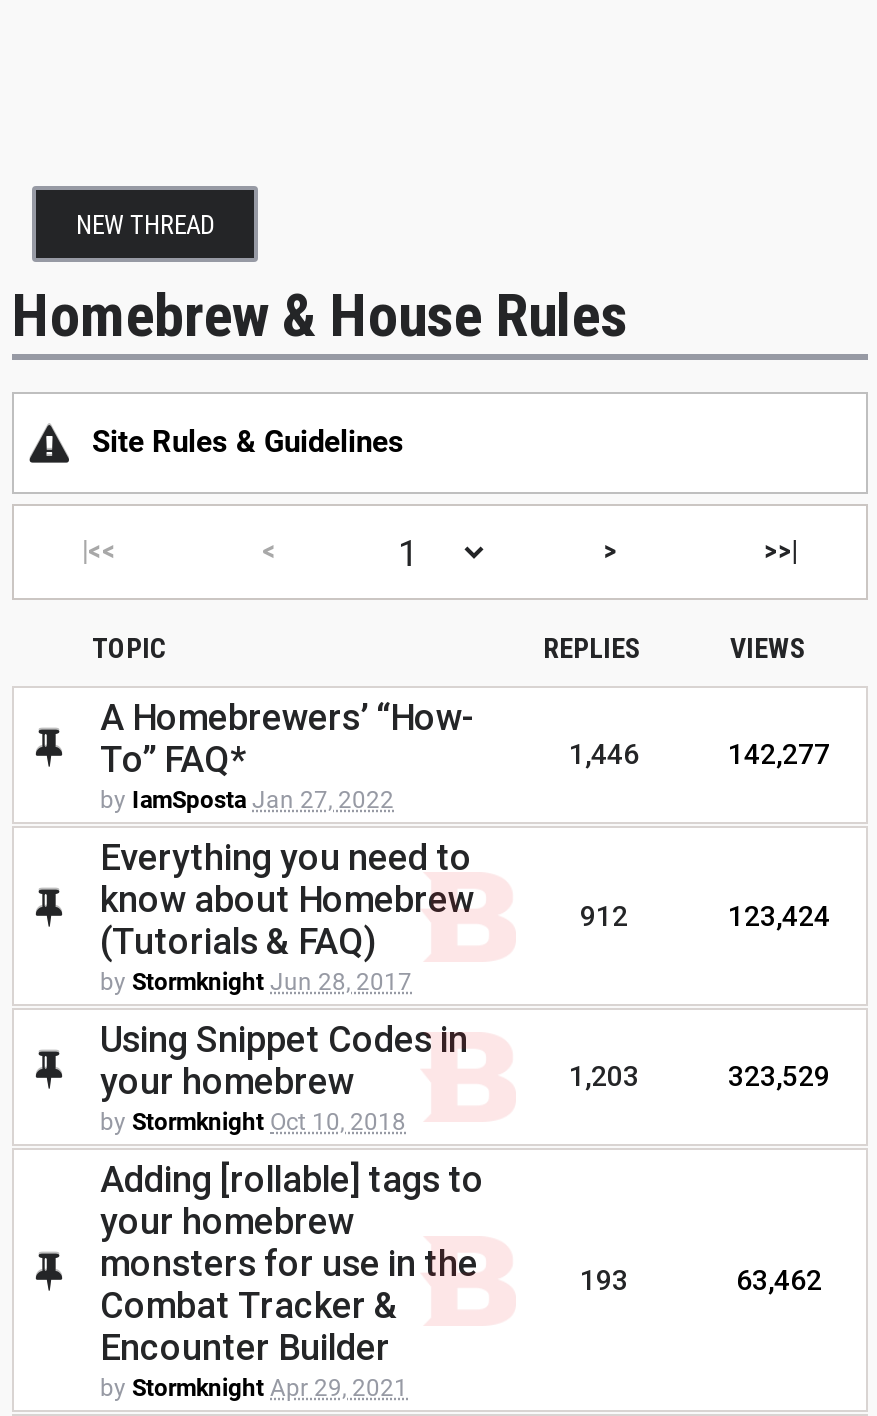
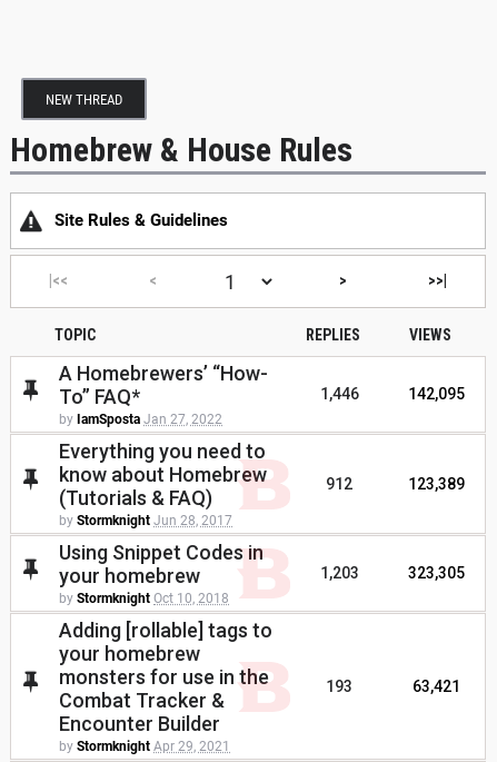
[728,738,830,770] 142,277 -> [408,385,465,403] 142,095
[728,900,830,932] 123,424 -> [408,475,465,493] 123,389
[728,1060,830,1092] 323,529 -> [408,564,465,582] 323,305
[736,1264,822,1296] 63,462 -> [412,678,460,695] 63,421

